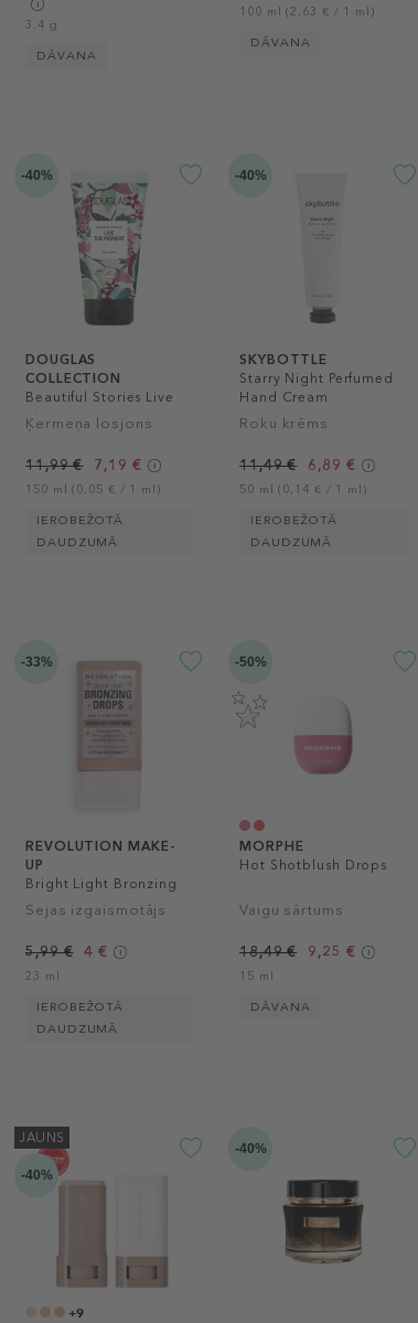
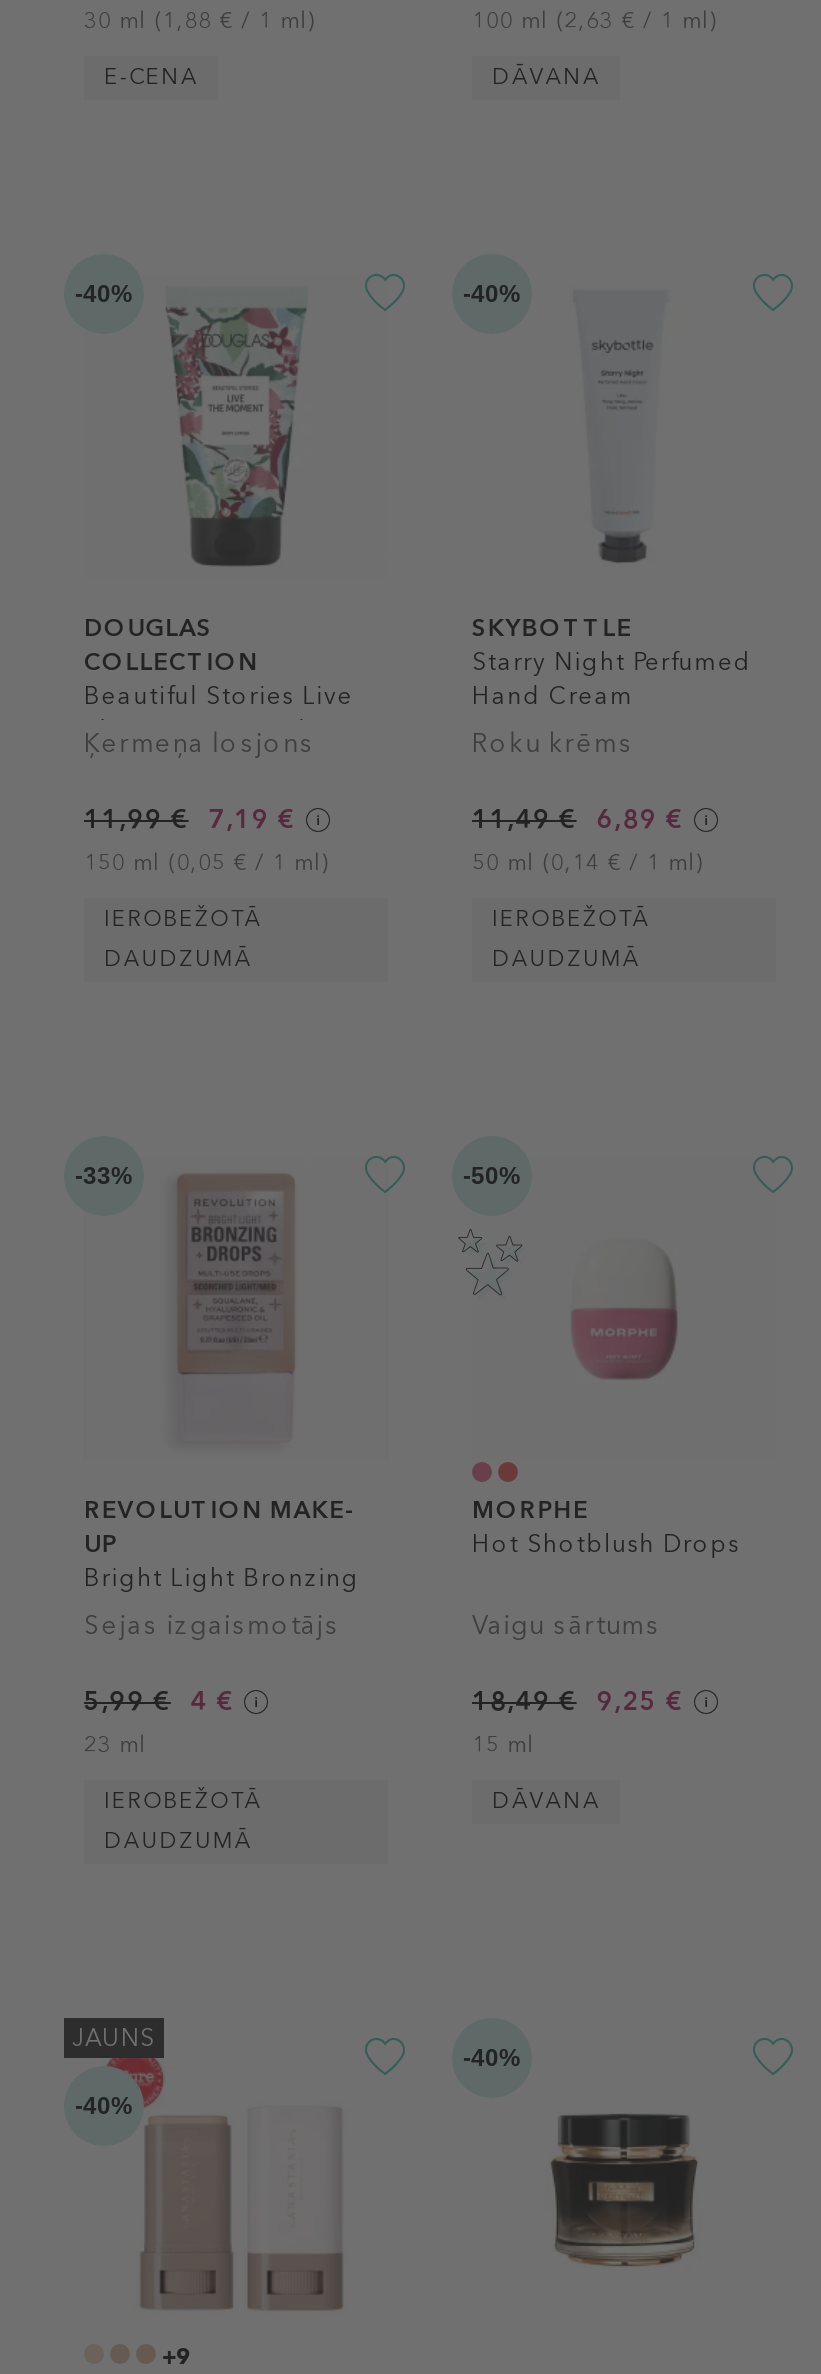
[25,18,58,32] 3.4 g -> [84,8,316,34] 30 ml (1,88 € / 1 ml)
[36,49,96,63] DĀVANA -> [104,64,199,90] E-CENA

